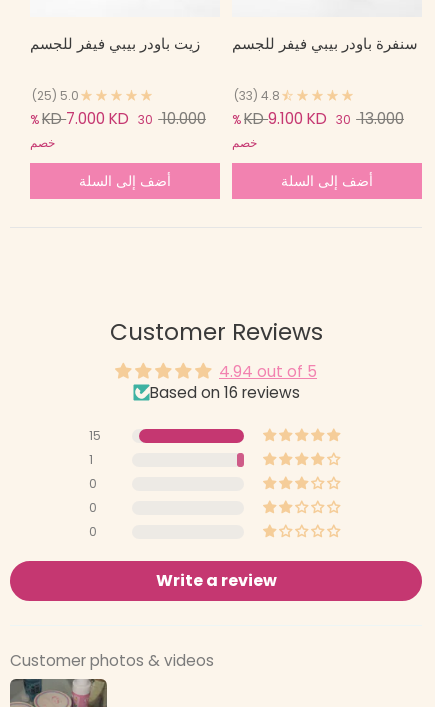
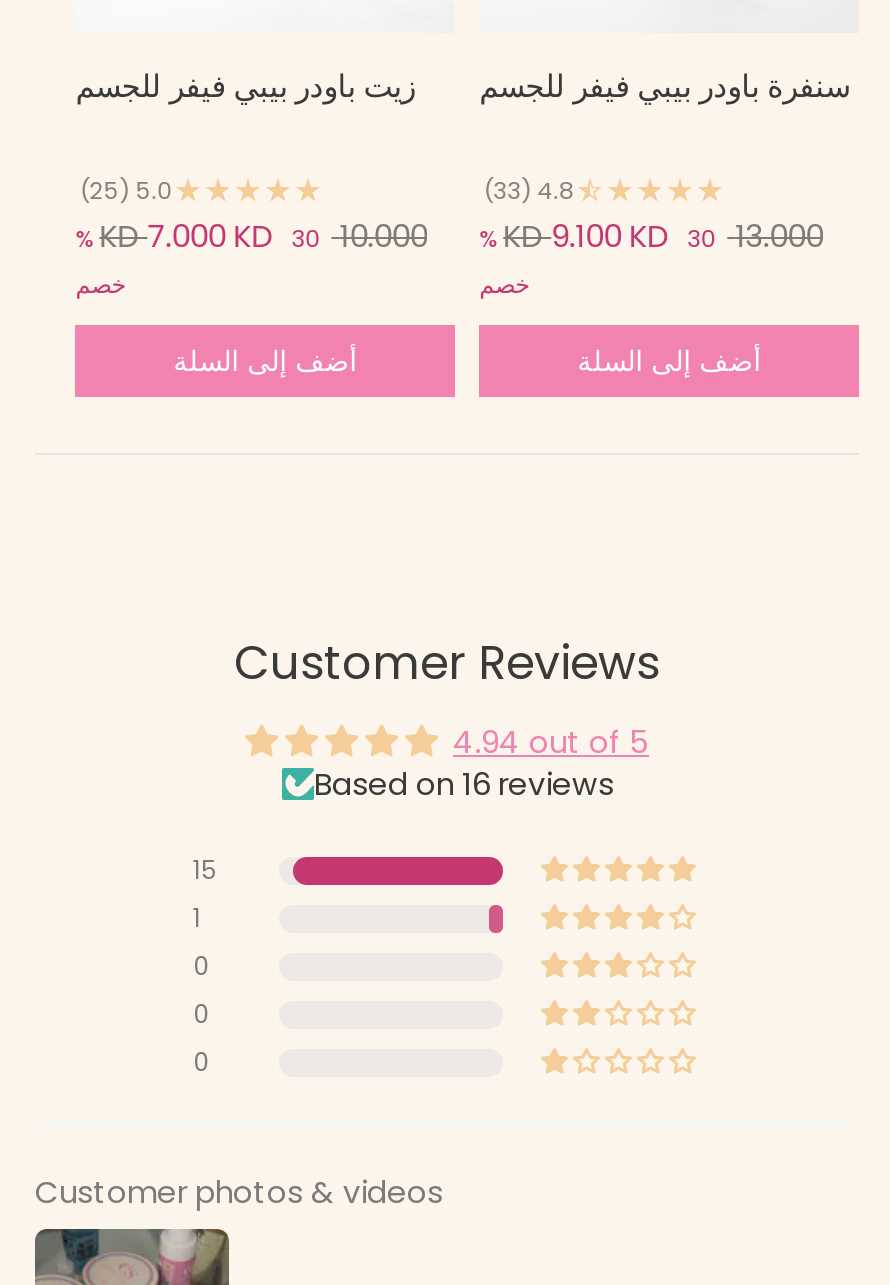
[155,569,276,592] Write a review -> none

